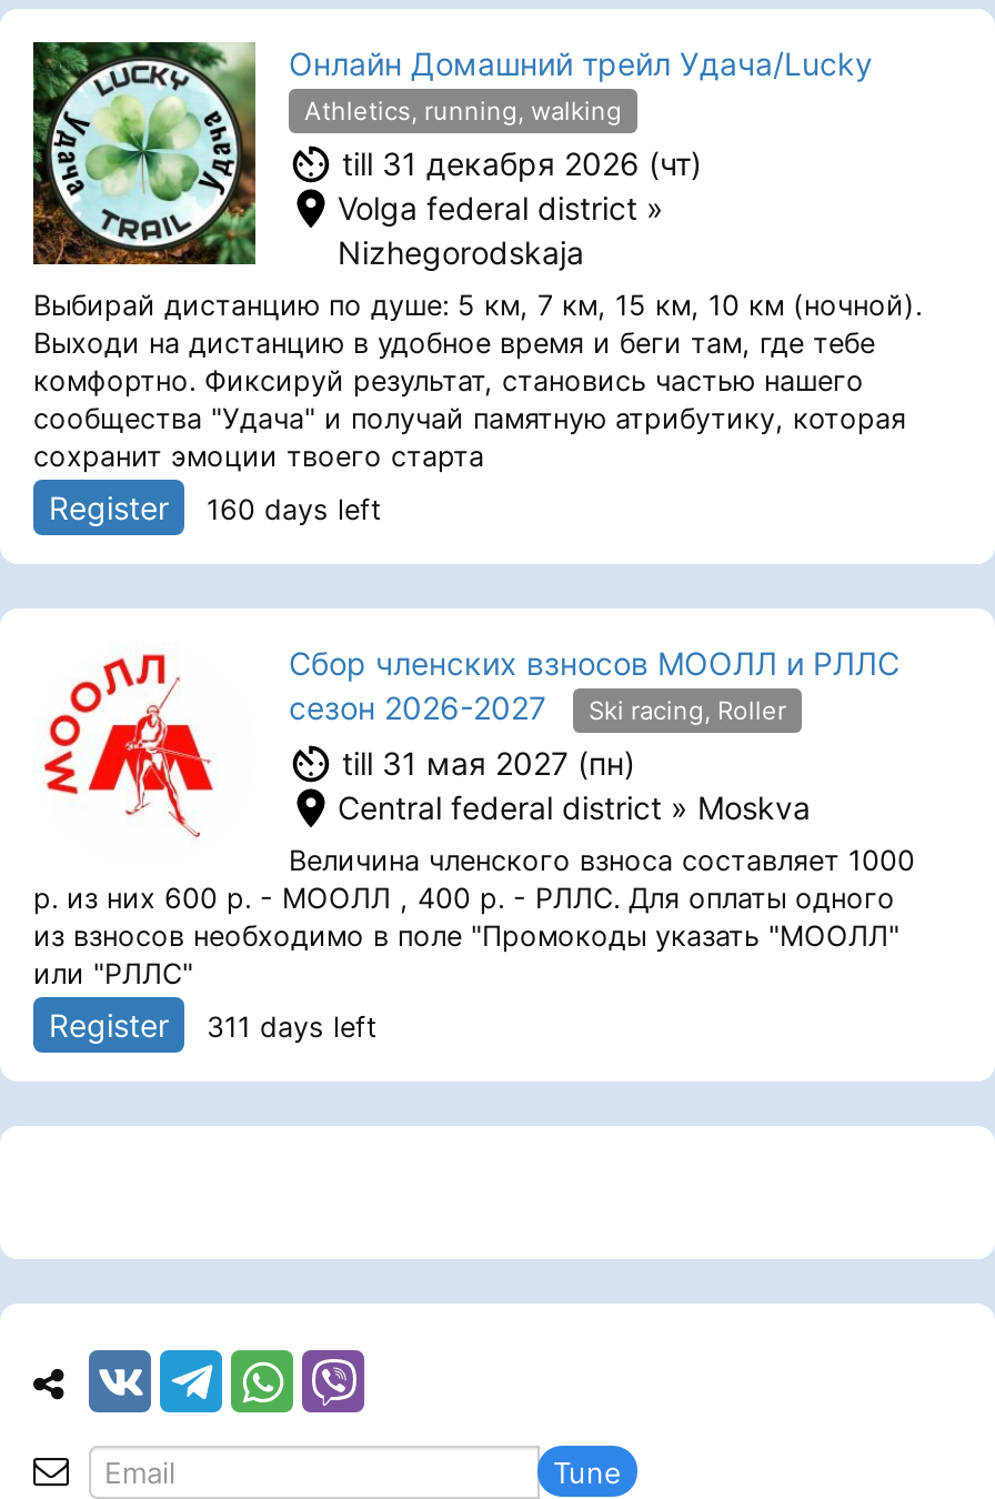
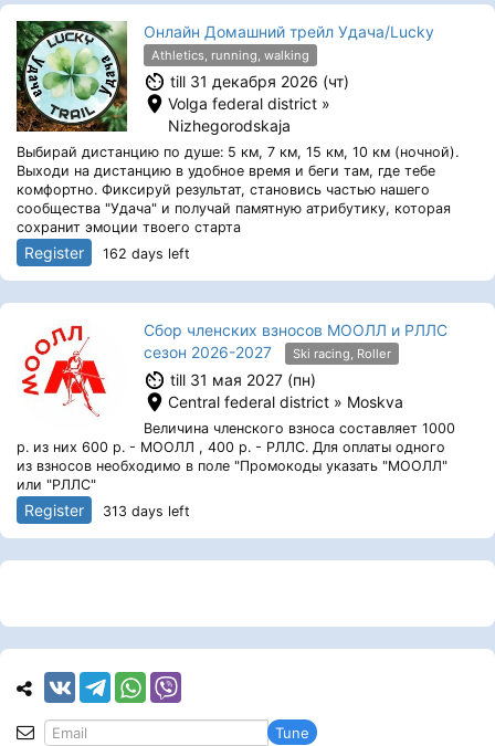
[49,489,382,526] Register 160 days left -> [24,243,190,262] Register 162 days left
[49,1006,378,1044] Register 311 days left -> [24,501,190,519] Register 313 days left

